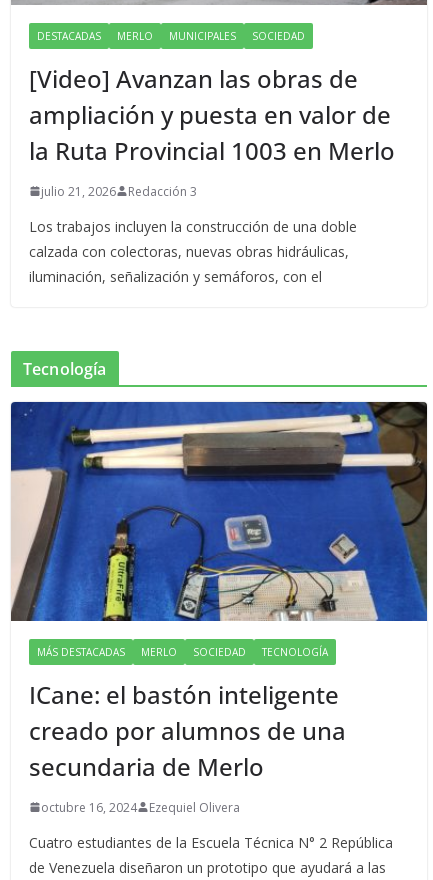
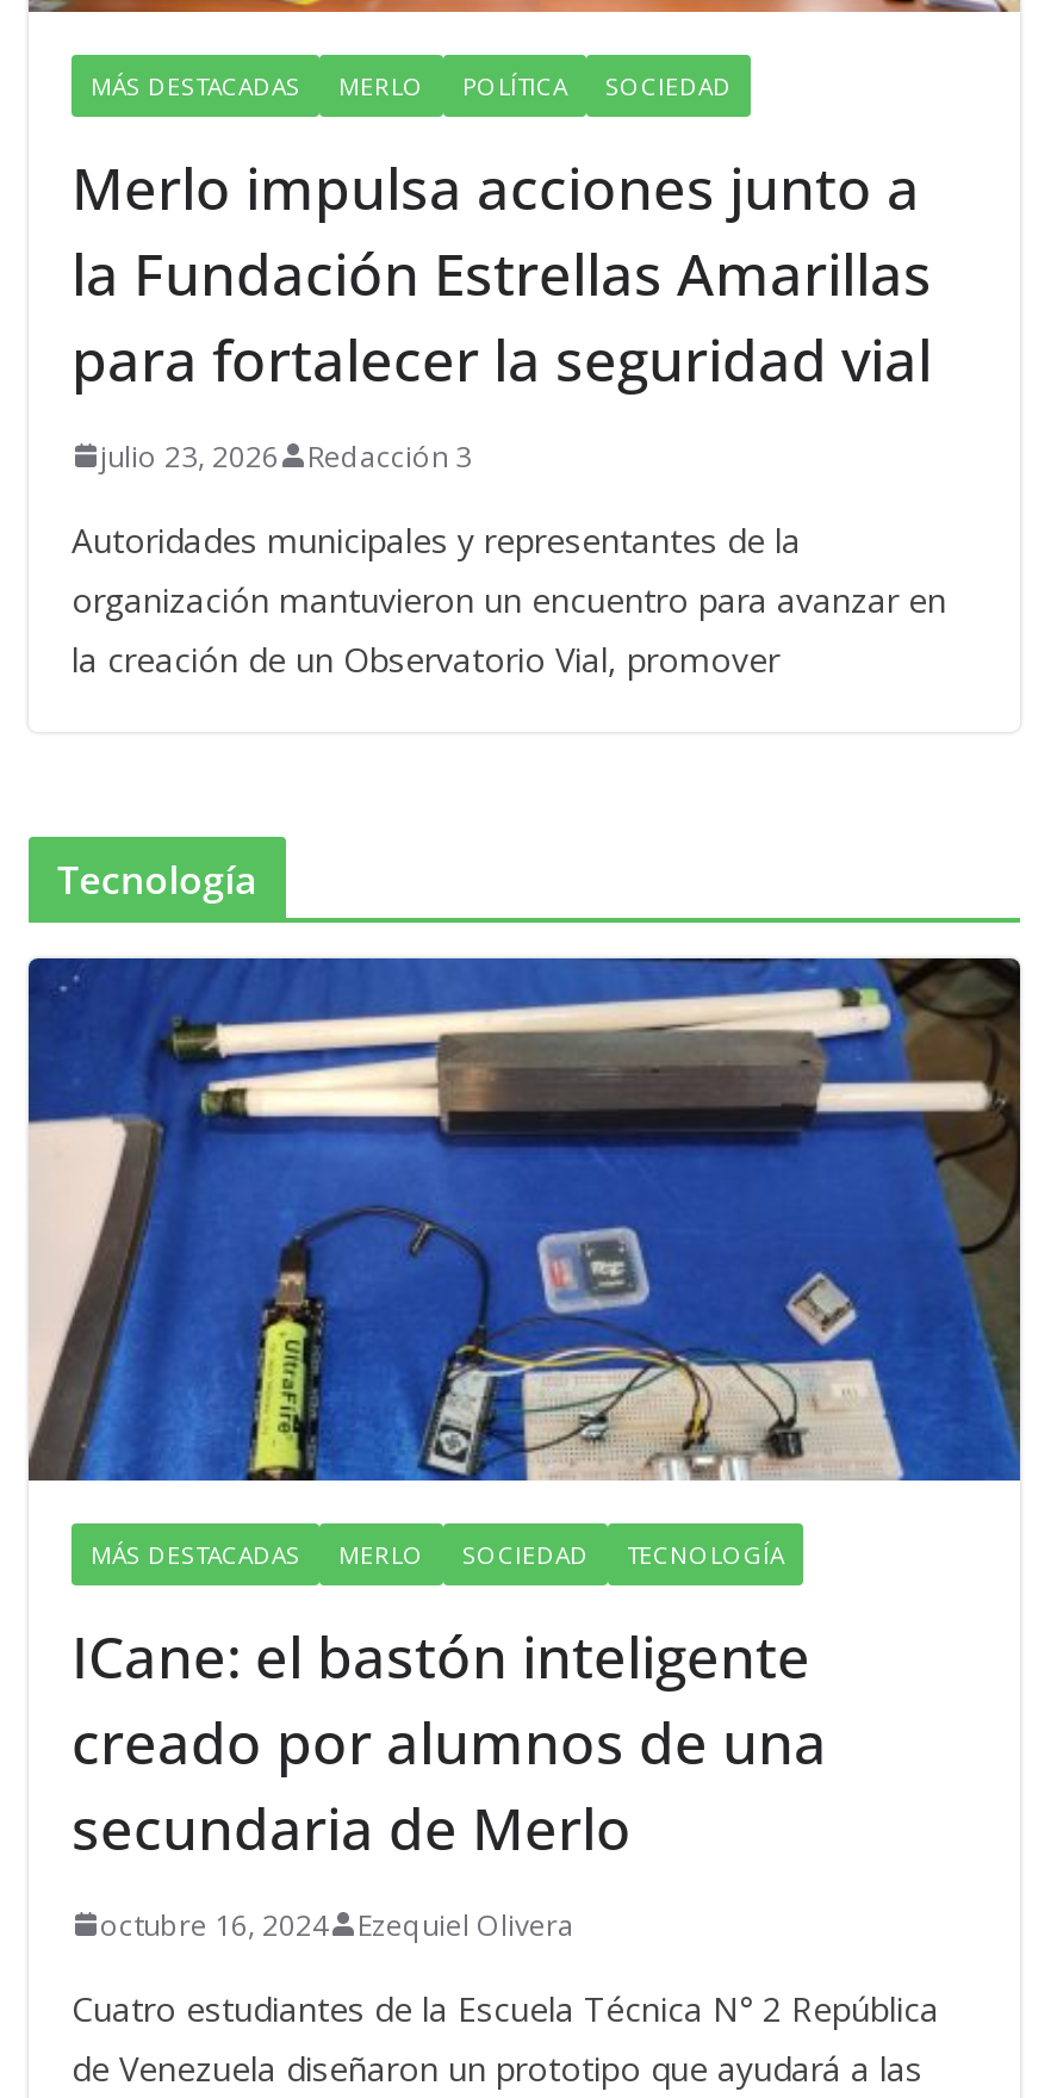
[37,29,101,43] DESTACADAS -> [91,69,300,102] MÁS DESTACADAS
[169,29,236,43] MUNICIPALES -> [462,69,567,102] POLÍTICA
[29,62,395,167] [Video] Avanzan las obras de | ampliación y puesta en valor de | la Ruta Provincial 1003 en Merlo -> [71,148,932,398] Merlo impulsa acciones junto a | la Fundación Estrellas Amarillas | para fortalecer la seguridad vial
[41,183,197,200] julio 21, 2026 Redacción 3 -> [100,436,472,477] julio 23, 2026 Redacción 3
[29,217,357,286] Los trabajos incluyen la construcción de una doble | calzada con colectoras, nuevas obras hidráulicas, | iluminación, señalización y semáforos, con el -> [71,517,946,682] Autoridades municipales y representantes de la | organización mantuvieron un encuentro para avanzar en | la creación de un Observatorio Vial, promover

